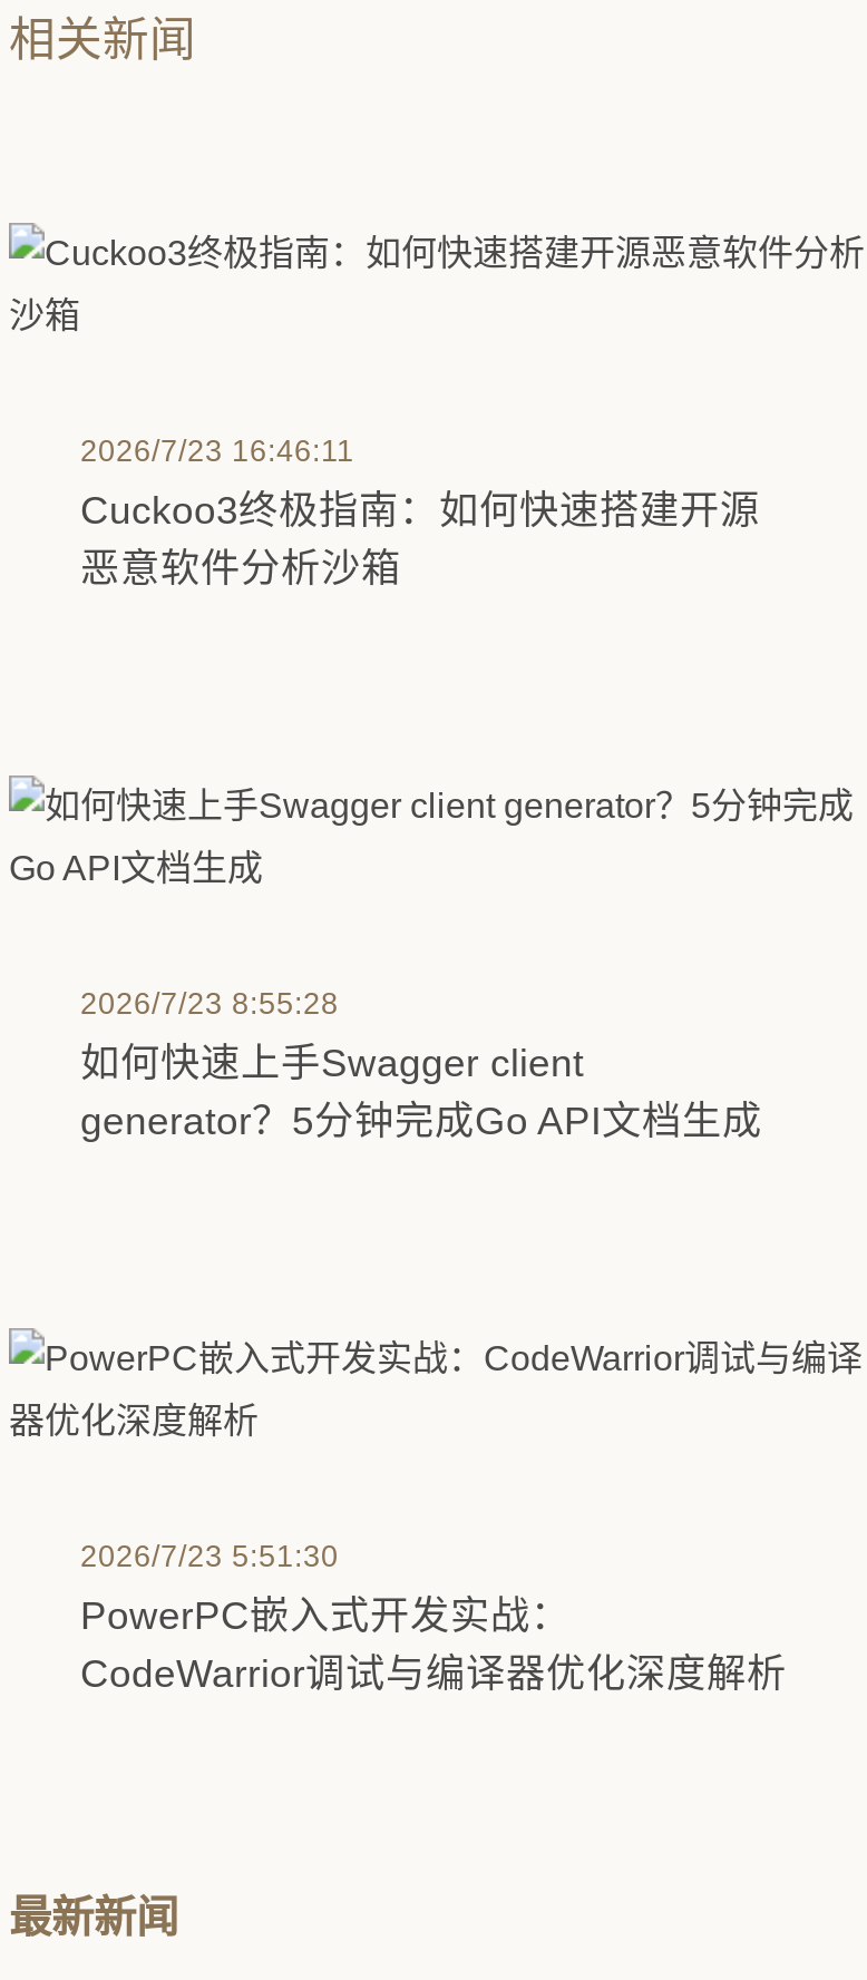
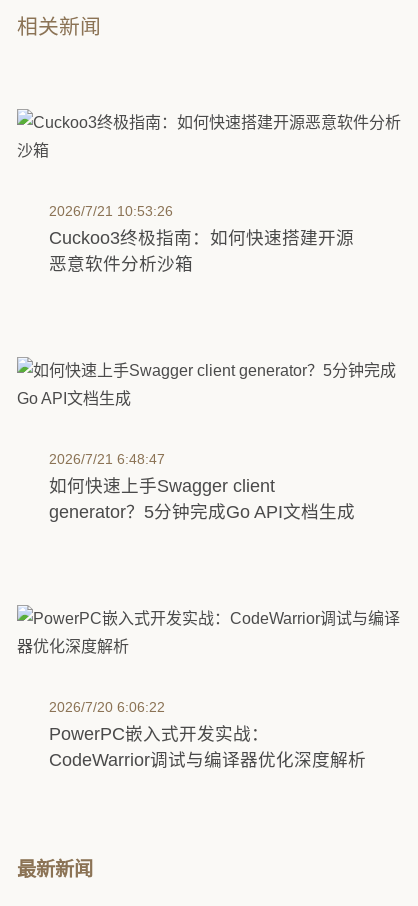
[80,435,354,468] 2026/7/23 16:46:11 -> [49,204,173,219] 2026/7/21 10:53:26
[80,987,339,1021] 2026/7/23 8:55:28 -> [49,452,165,467] 2026/7/21 6:48:47
[80,1540,339,1573] 2026/7/23 5:51:30 -> [49,700,165,715] 2026/7/20 6:06:22

